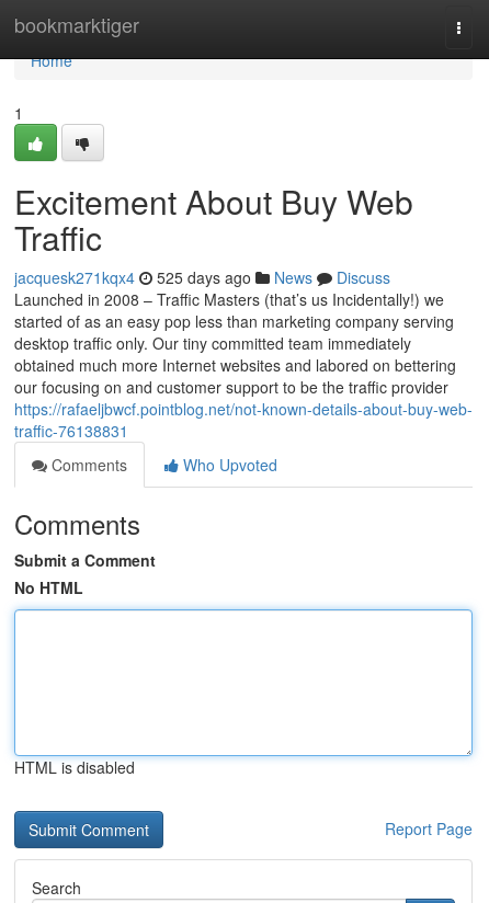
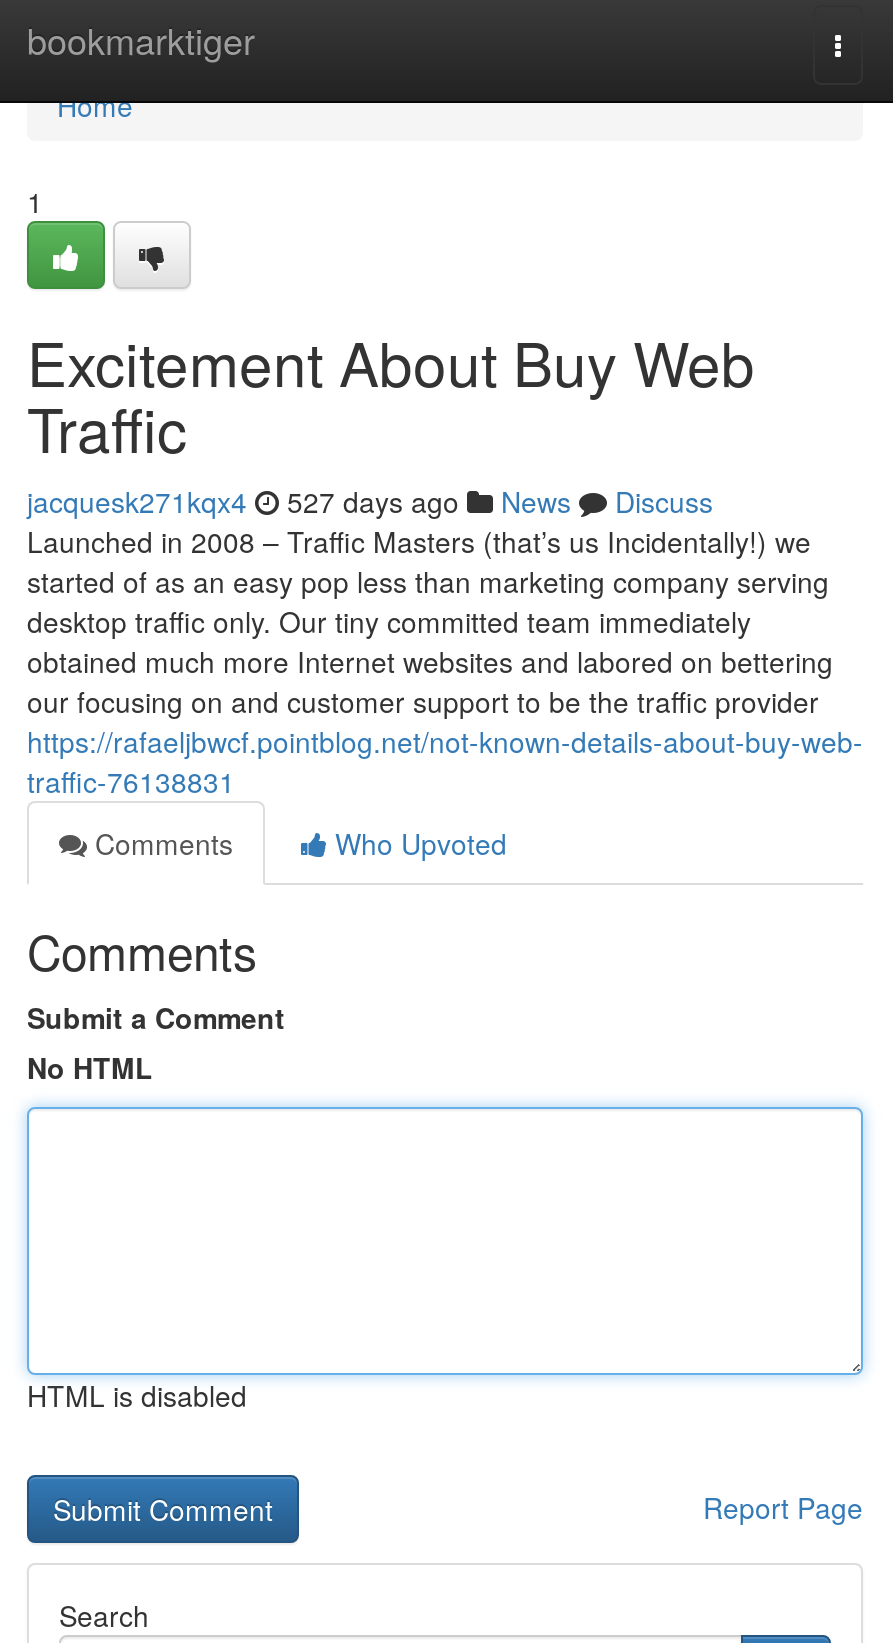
[14,266,390,288] jacquesk271kqx4 525 days ago News Discuss -> [27,481,713,521] jacquesk271kqx4 527 days ago News Discuss

